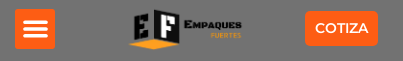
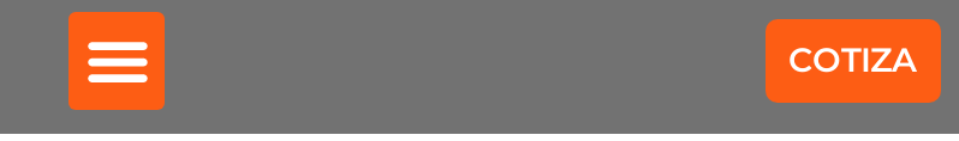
[130,9,242,50] [image] -> none

